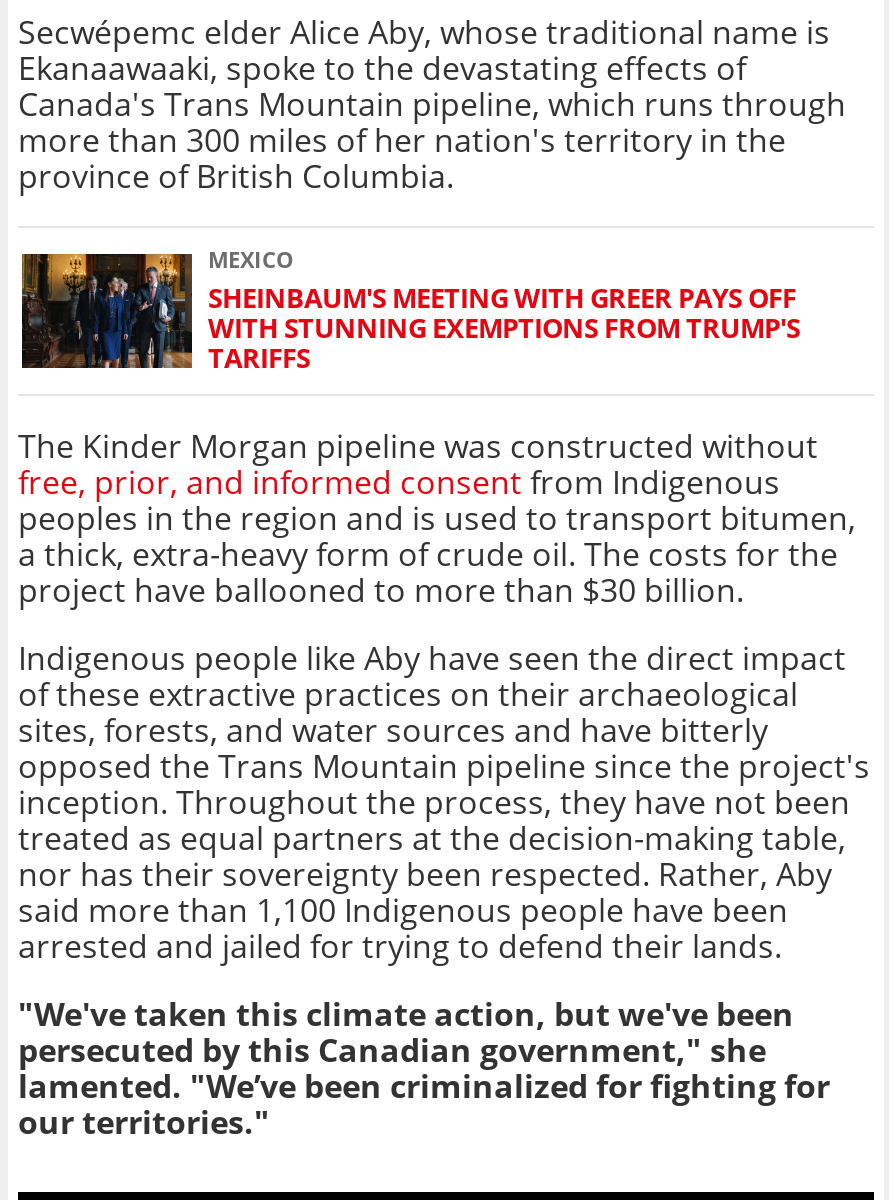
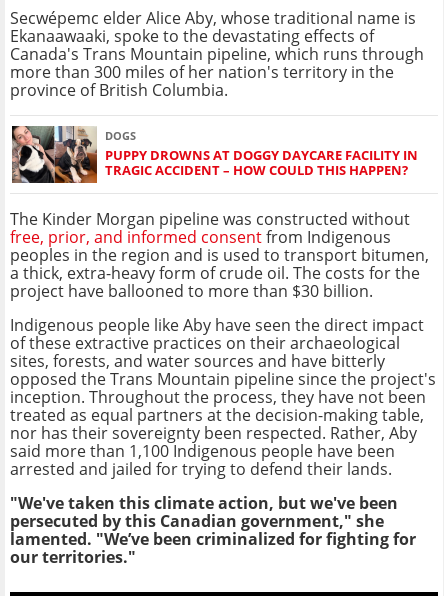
[22,243,800,375] [image] | MEXICO | SHEINBAUM'S MEETING WITH GREER PAYS OFF | WITH STUNNING EXEMPTIONS FROM TRUMP'S | TARIFFS -> [11,125,418,184] [image] | DOGS | PUPPY DROWNS AT DOGGY DAYCARE FACILITY IN | TRAGIC ACCIDENT – HOW COULD THIS HAPPEN?

